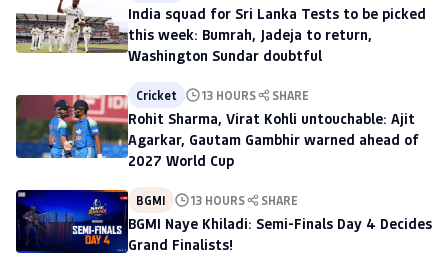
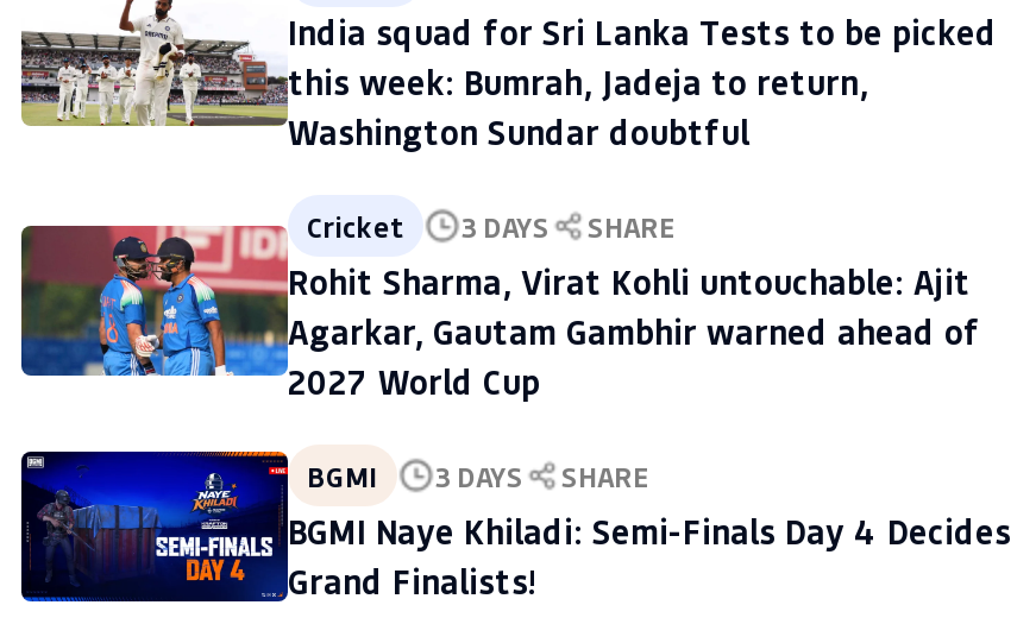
[136,87,309,103] Cricket 13 HOURS SHARE -> [307,208,676,246] Cricket 3 DAYS SHARE
[136,192,298,208] BGMI 13 HOURS SHARE -> [307,458,649,496] BGMI 3 DAYS SHARE

